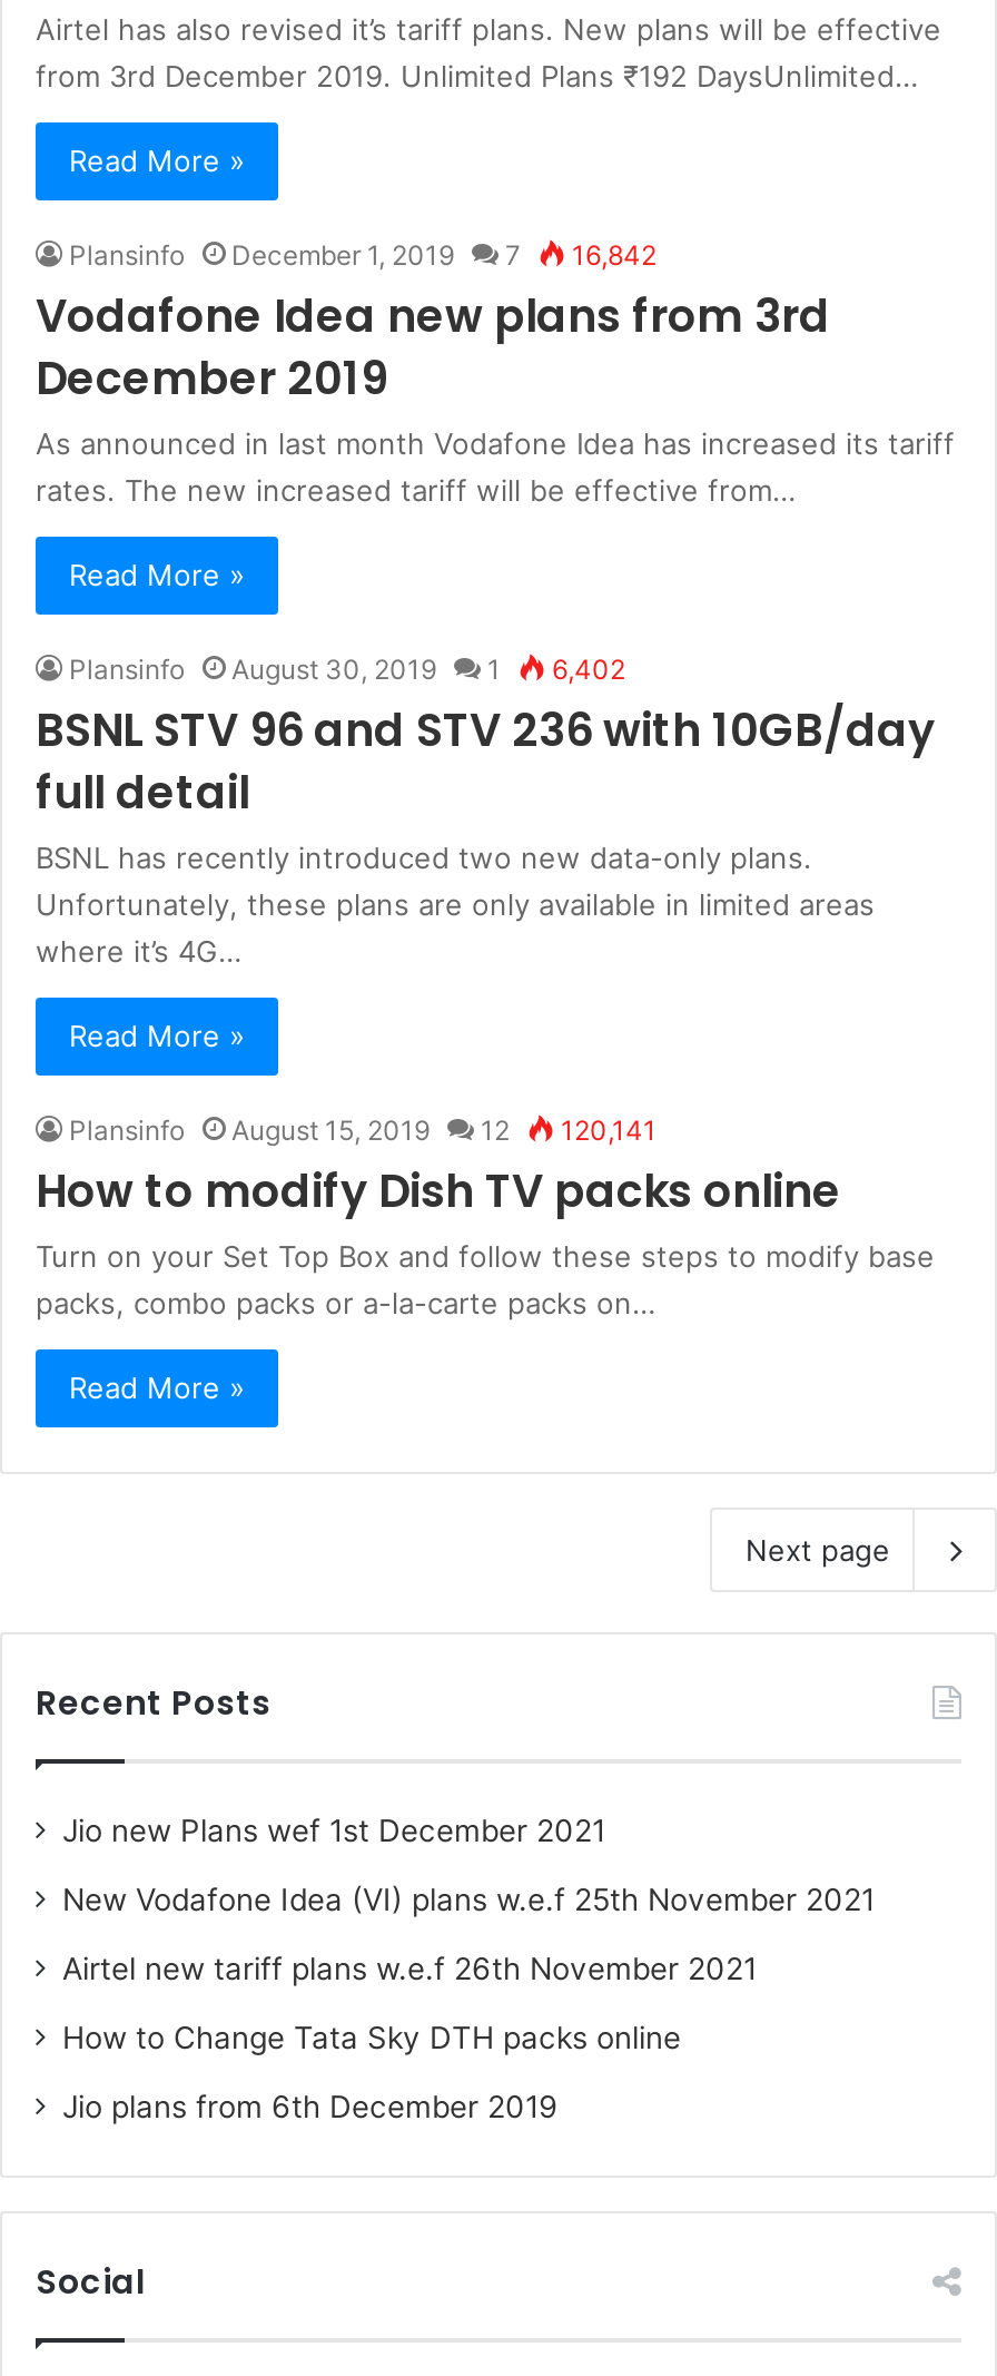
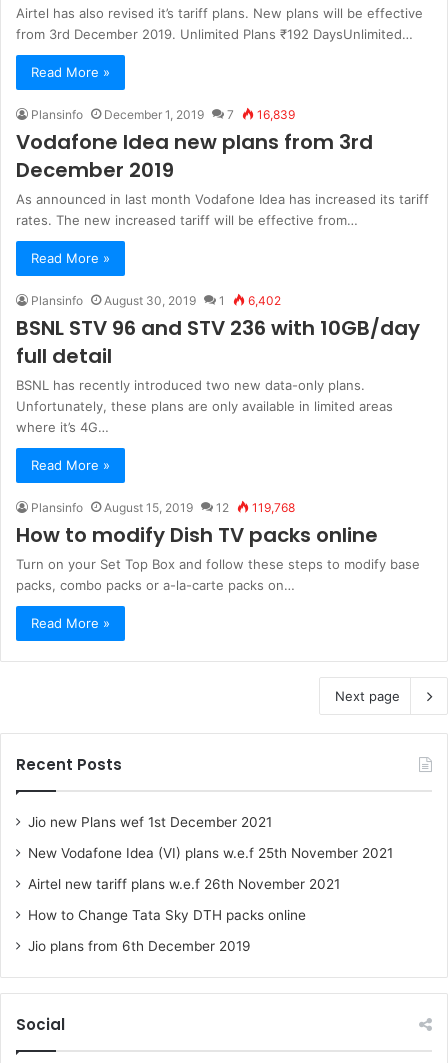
[69,238,657,271] Plansinfo December 1, 2019 7 16,842 -> [31,107,295,122] Plansinfo December 1, 2019 7 16,839
[69,1113,657,1147] Plansinfo August 15, 2019 12 120,141 -> [31,500,295,515] Plansinfo August 15, 2019 12 119,768

